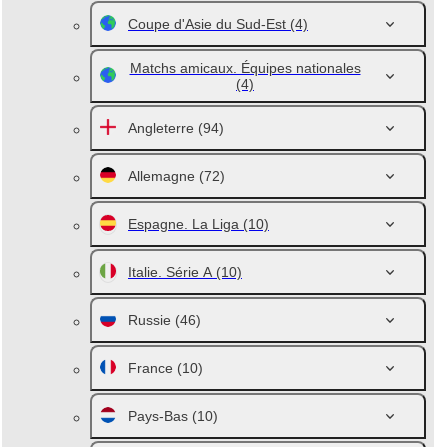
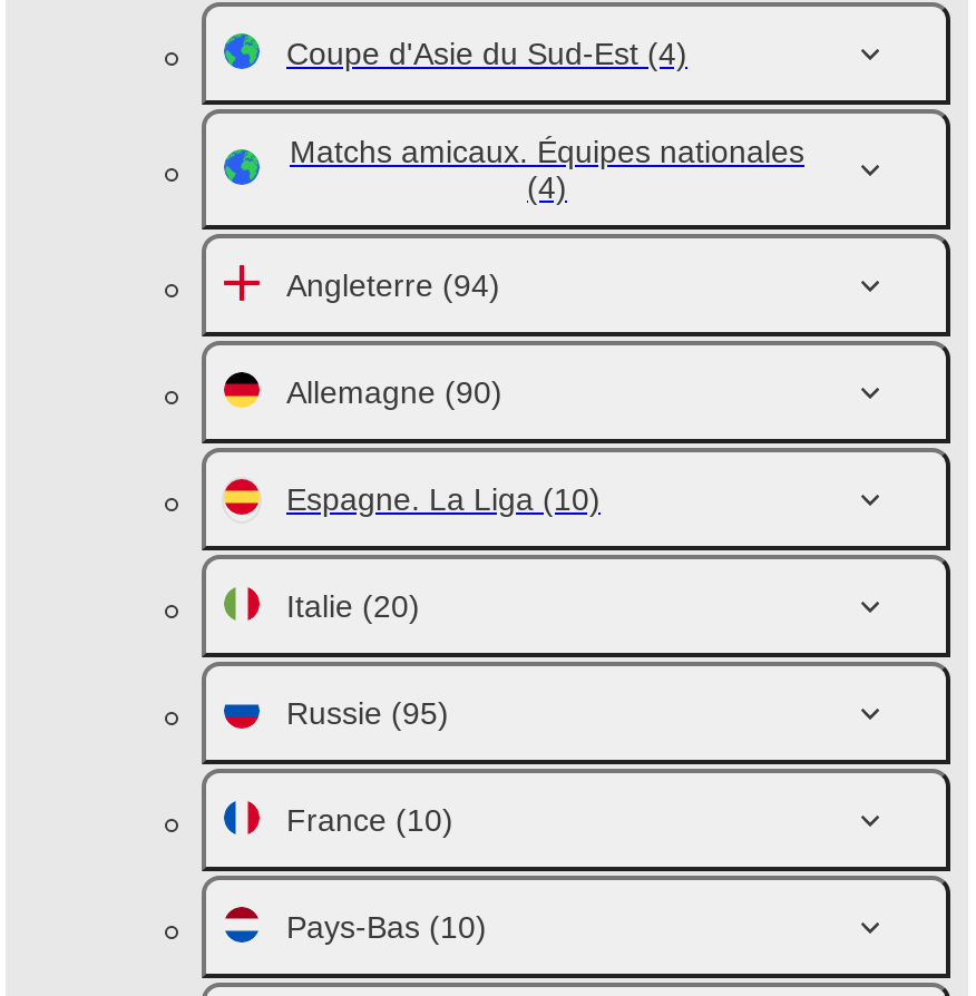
[128,168,225,184] Allemagne (72) -> [286,374,502,410] Allemagne (90)
[128,264,242,280] Italie. Série A (10) -> [286,588,420,624] Italie (20)
[128,312,201,328] Russie (46) -> [286,695,449,731] Russie (95)

